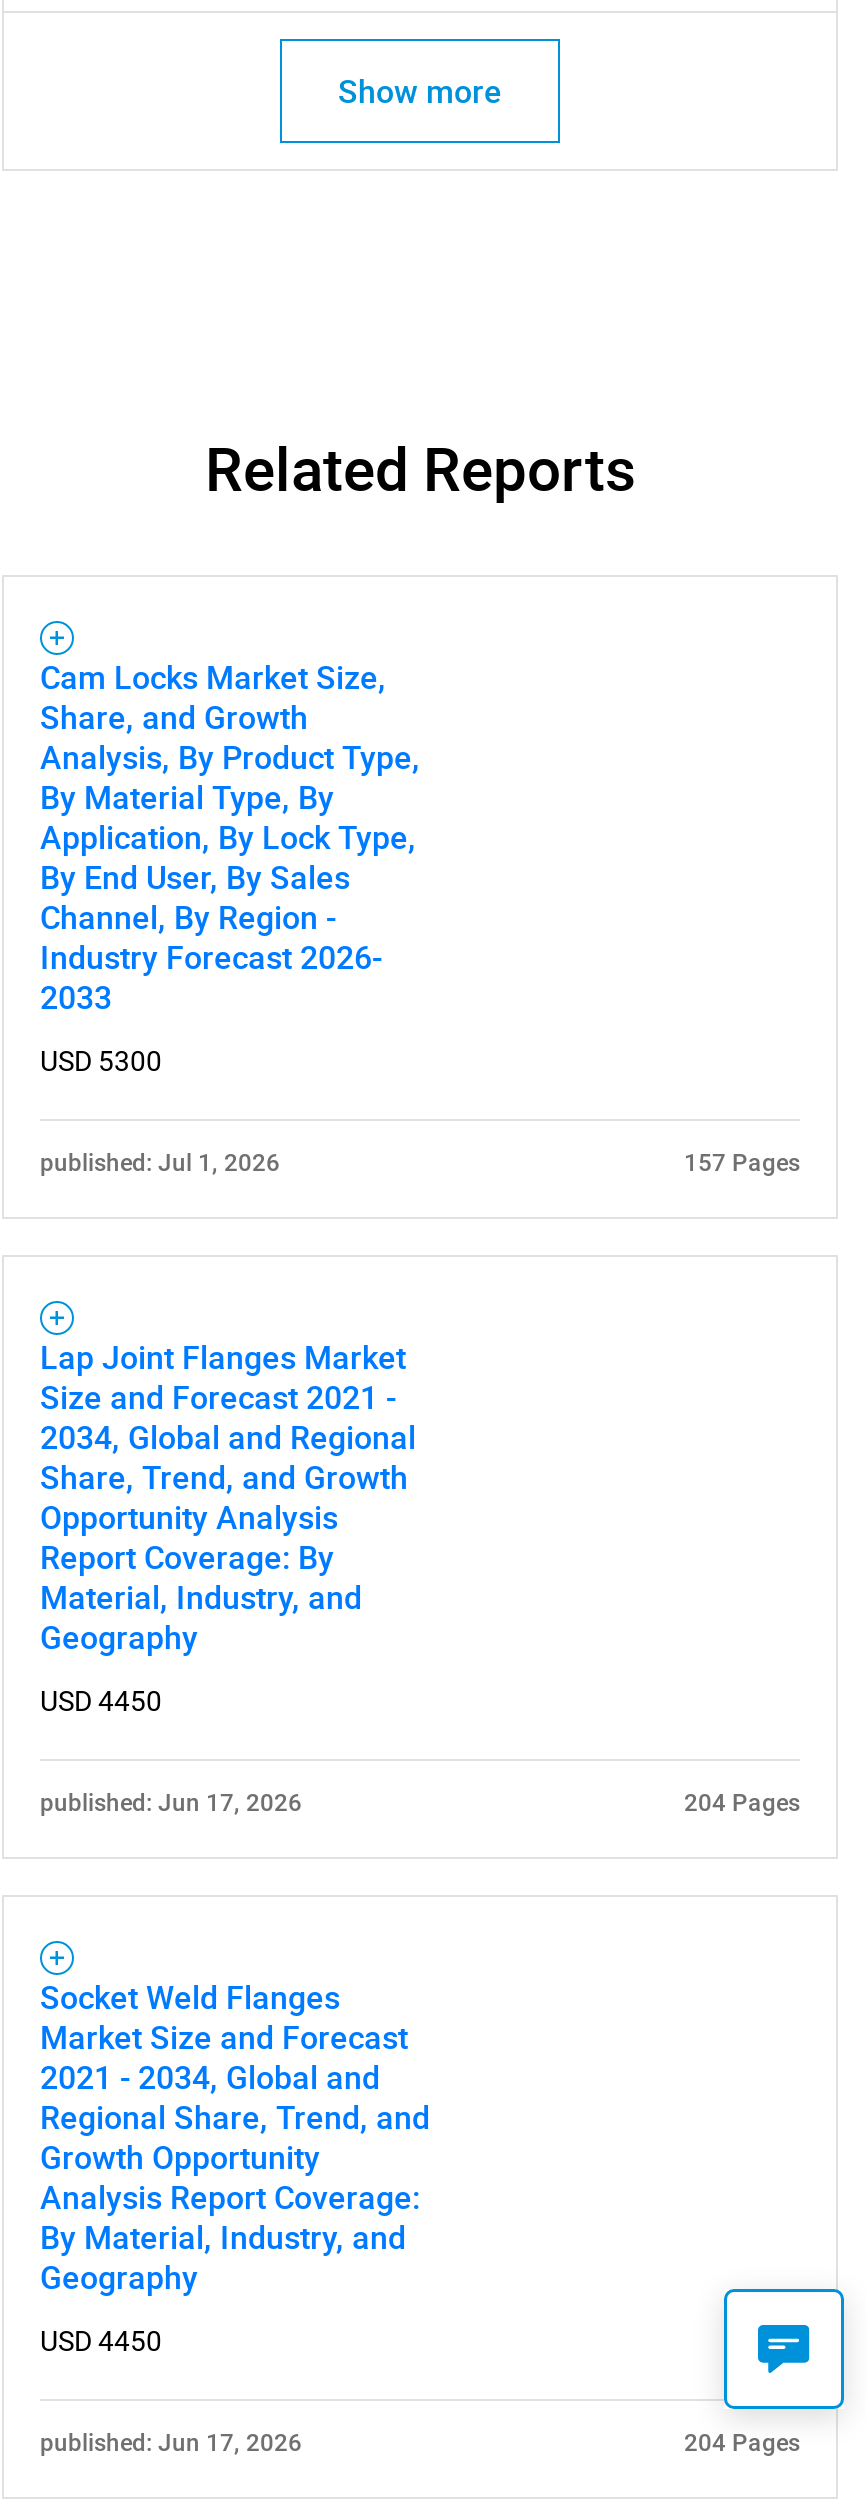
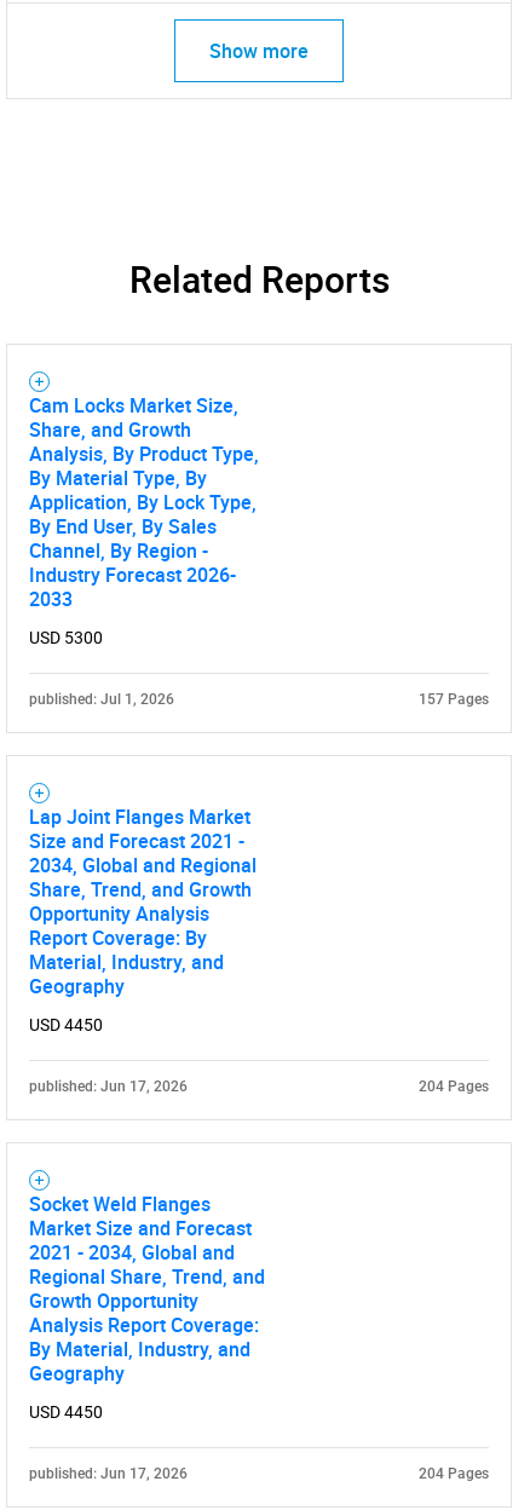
[720,2285,848,2415] [image] -> none

